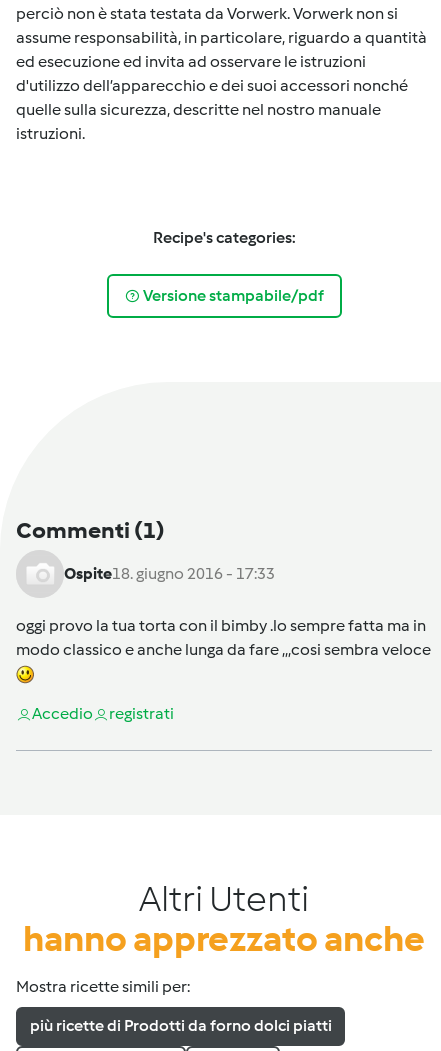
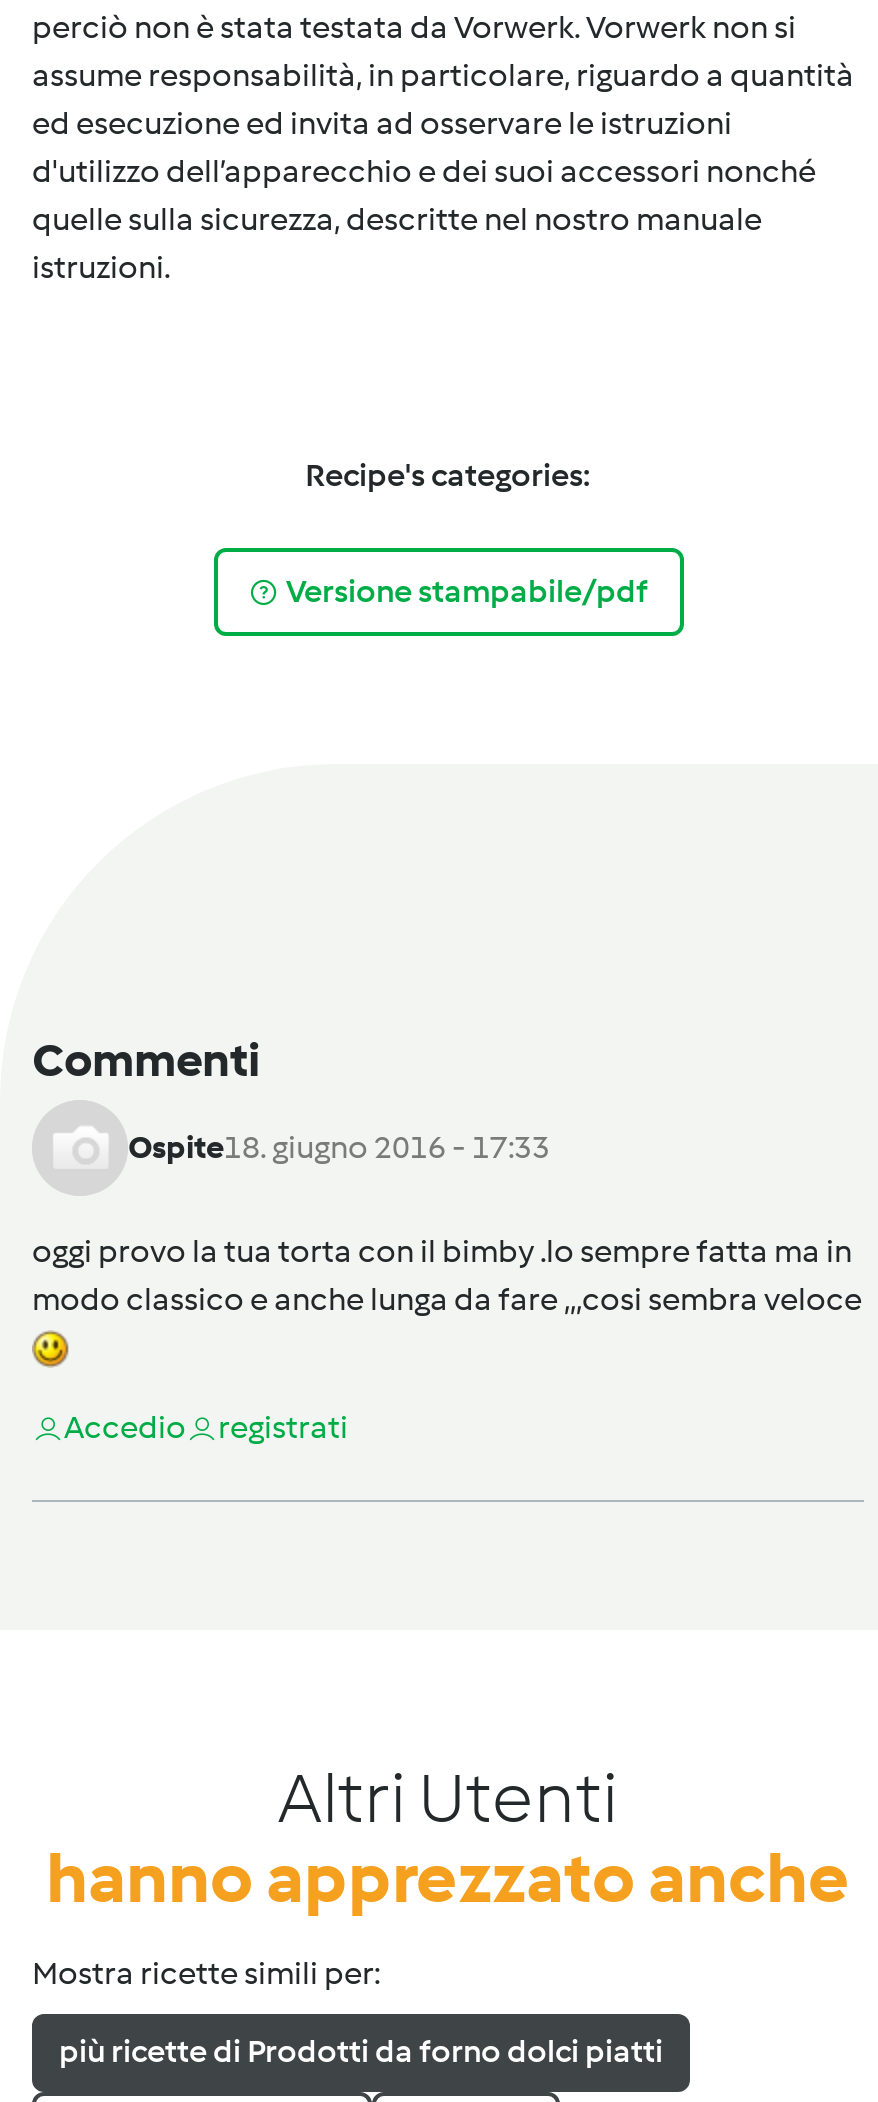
[16,516,165,544] Commenti (1) -> [32,1032,260,1088] Commenti

